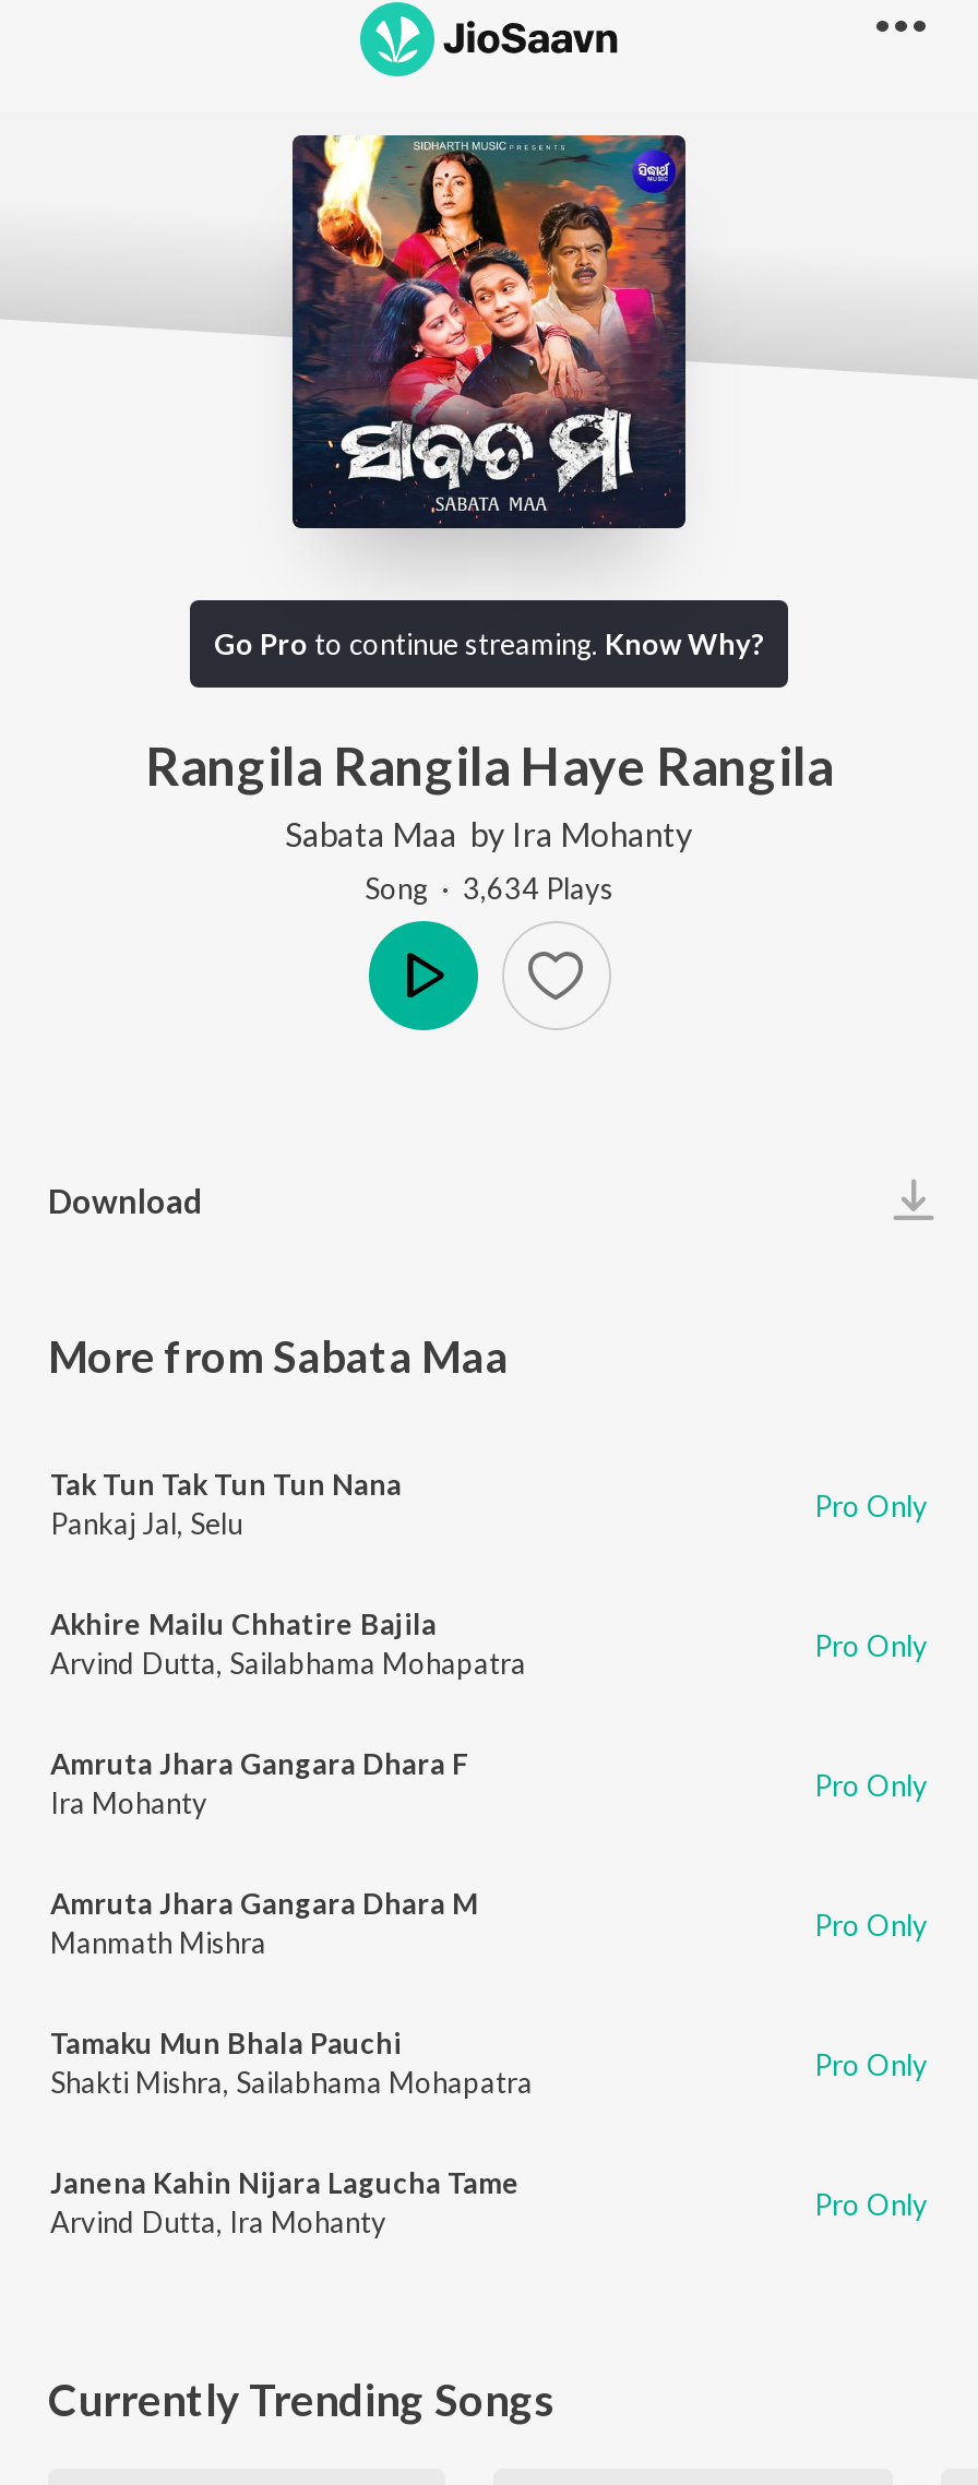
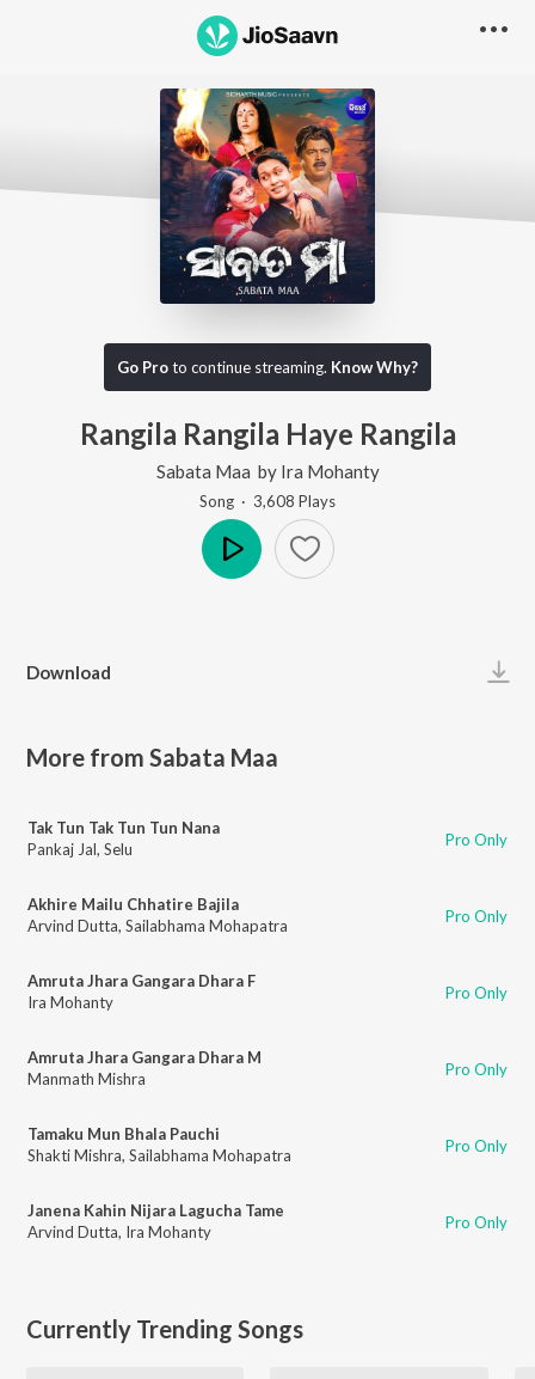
[365,871,613,906] Song · 3,634 Plays -> [199,492,336,511] Song · 3,608 Plays

